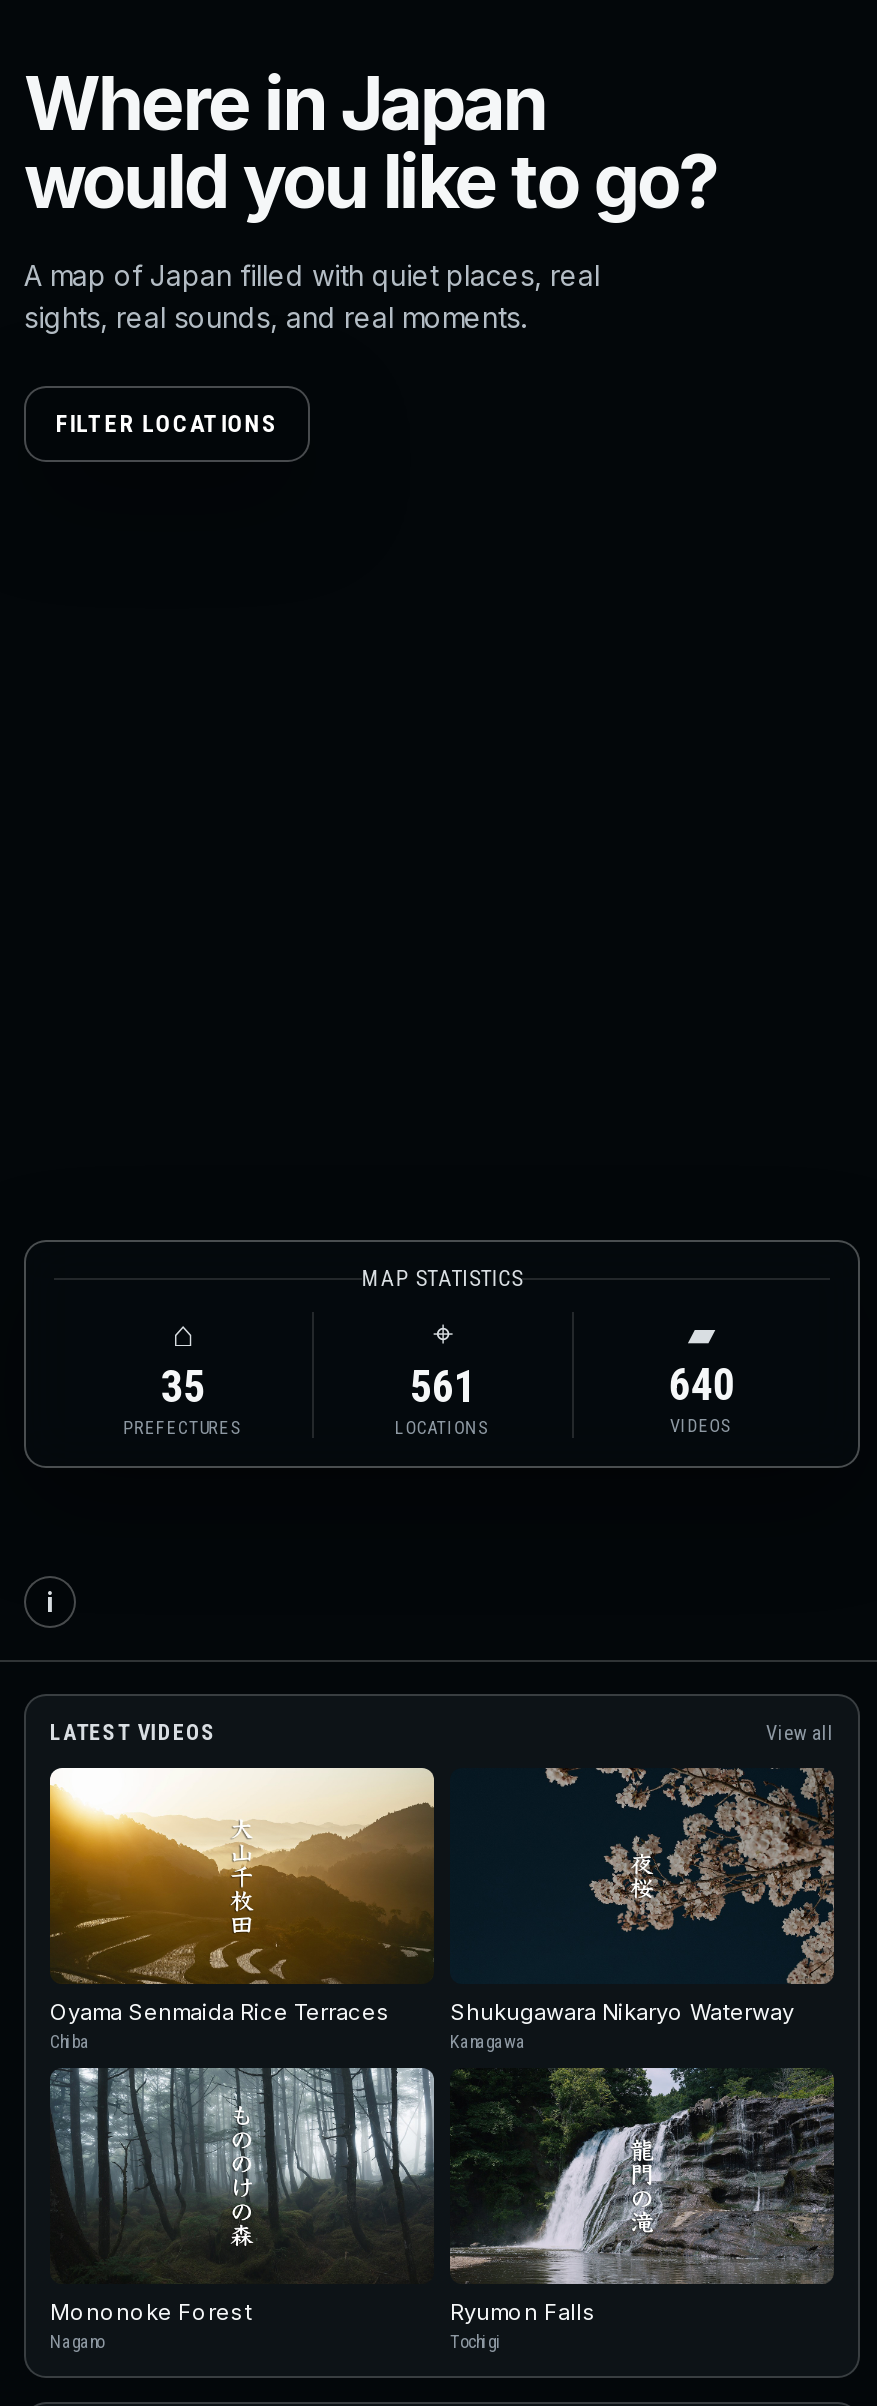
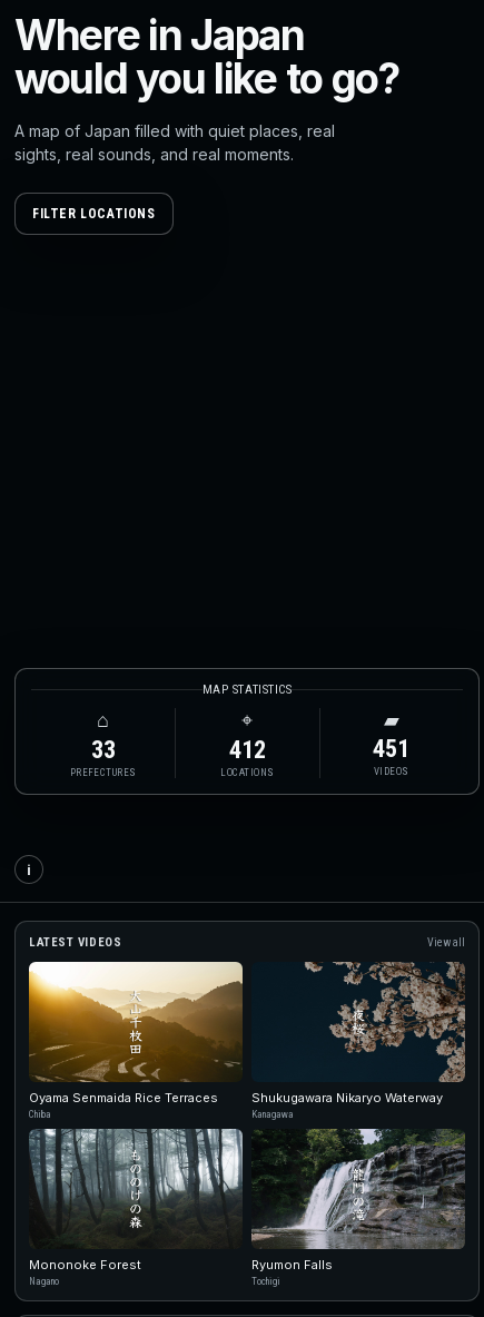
[161,1362,205,1412] 35 -> [91,736,115,764] 33
[410,1362,476,1412] 561 -> [229,736,266,764] 412
[669,1360,735,1410] 640 -> [373,735,410,763] 451

